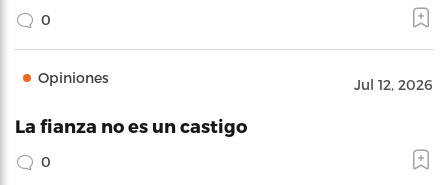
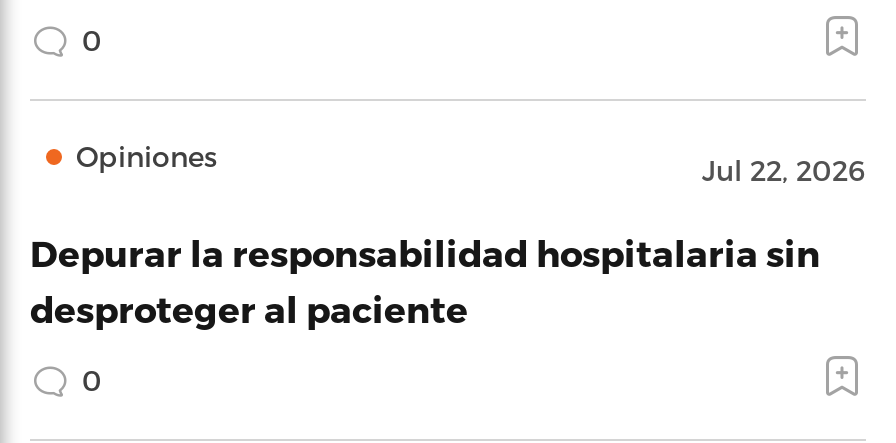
[354,76,433,93] Jul 12, 2026 -> [702,153,866,187] Jul 22, 2026
[15,115,247,136] La fianza no es un castigo -> [30,231,820,329] Depurar la responsabilidad hospitalaria sin | desproteger al paciente

